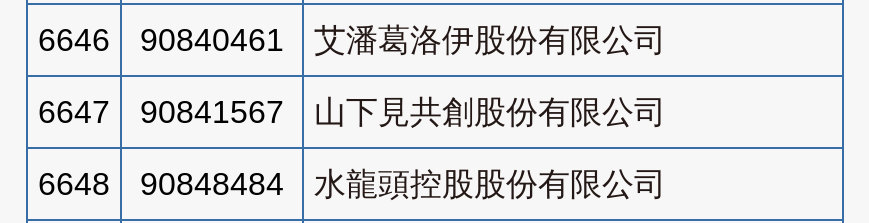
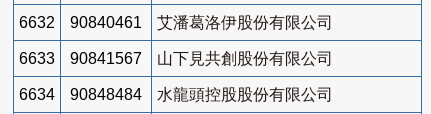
[38,23,666,57] 6646 90840461 艾潘葛洛伊股份有限公司 -> [19,14,333,31] 6632 90840461 艾潘葛洛伊股份有限公司
[38,95,666,129] 6647 90841567 山下見共創股份有限公司 -> [19,50,333,67] 6633 90841567 山下見共創股份有限公司
[38,167,666,201] 6648 90848484 水龍頭控股股份有限公司 -> [19,86,333,103] 6634 90848484 水龍頭控股股份有限公司

